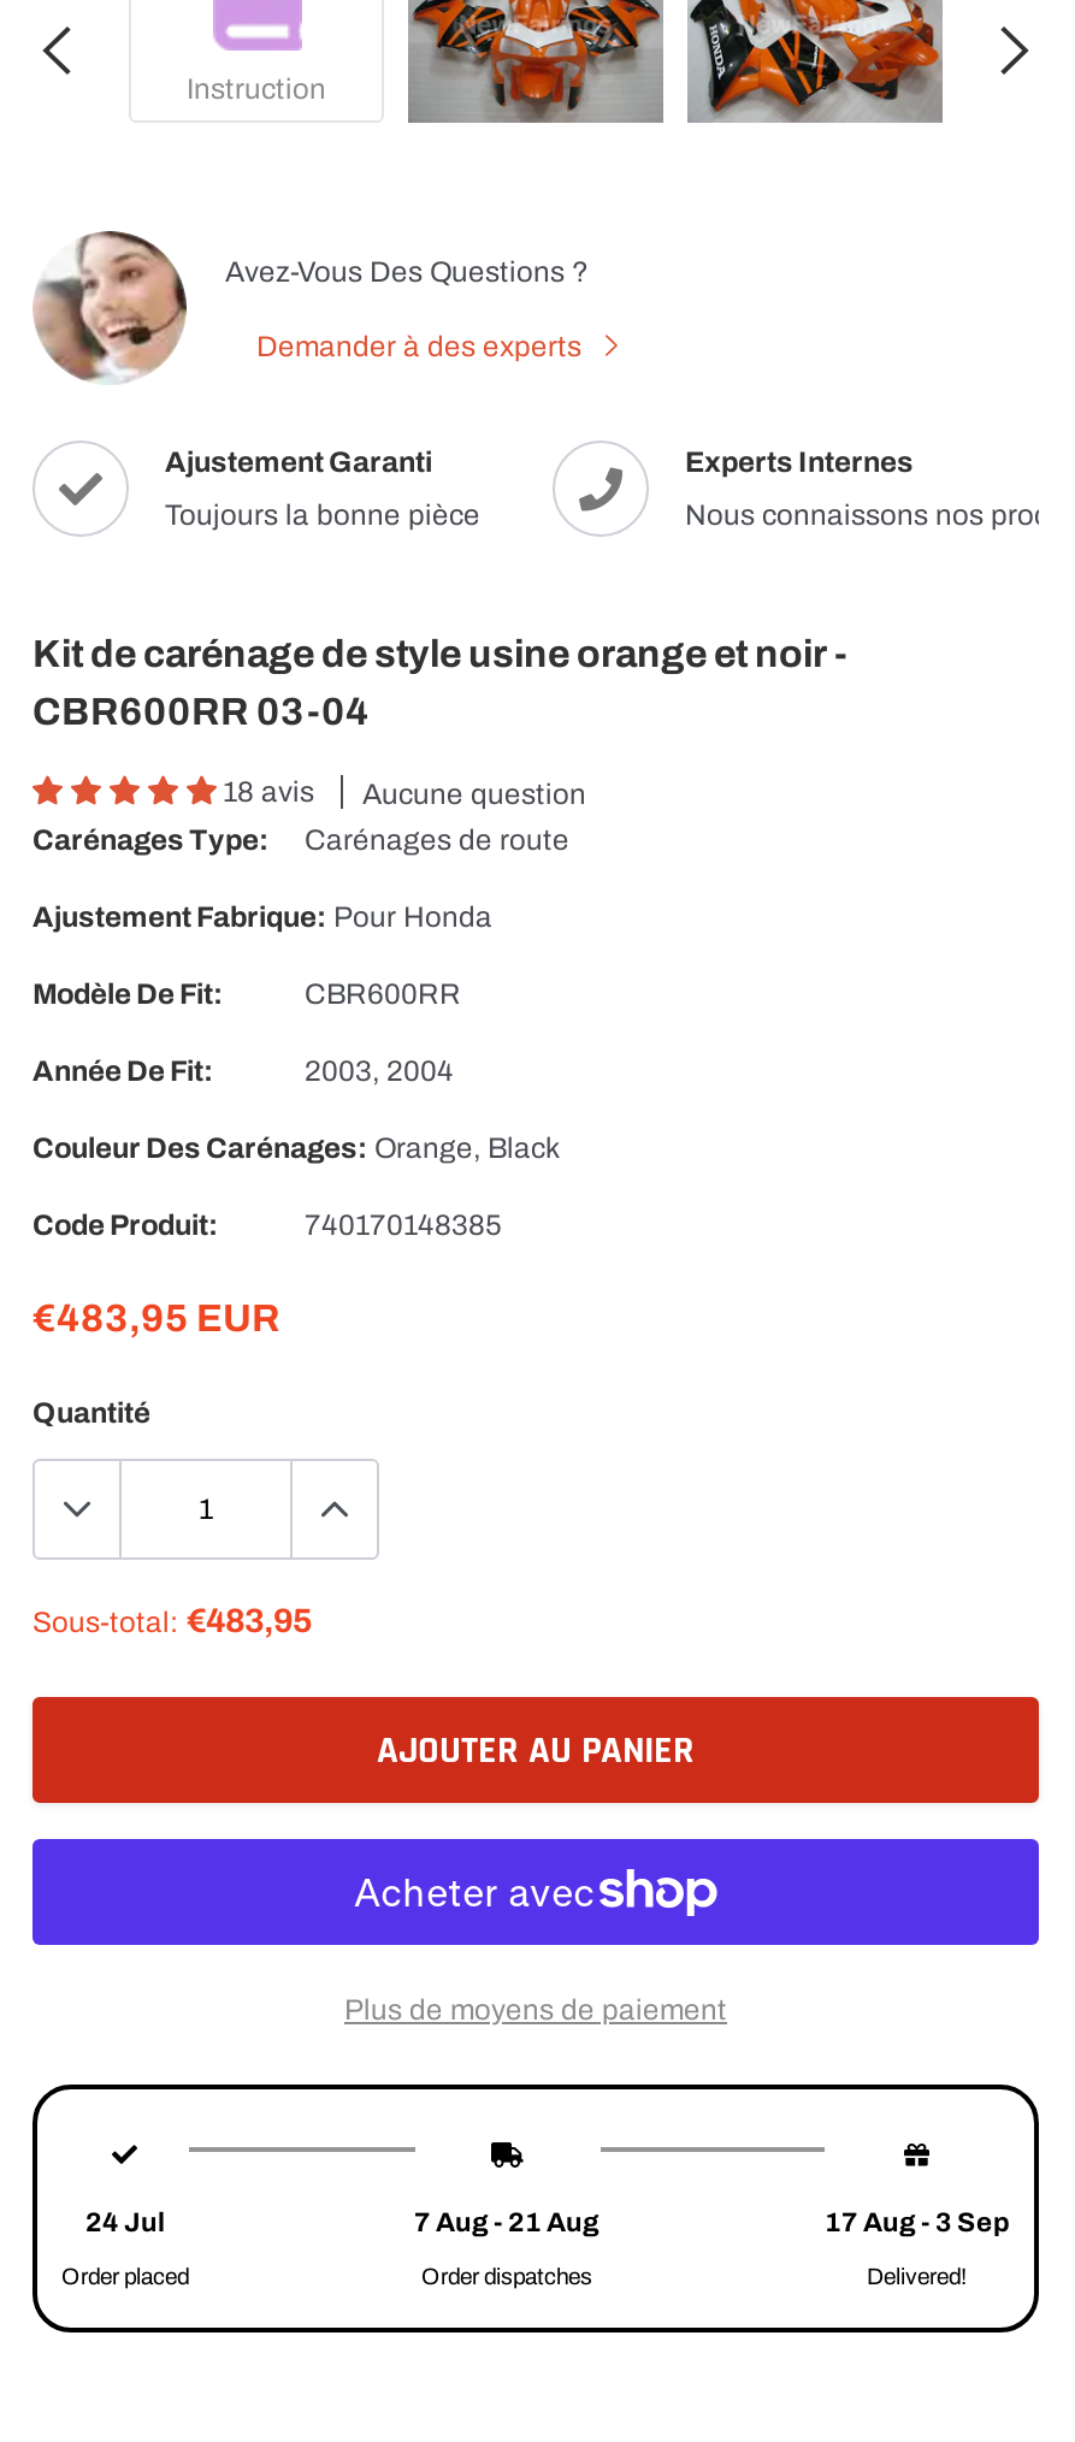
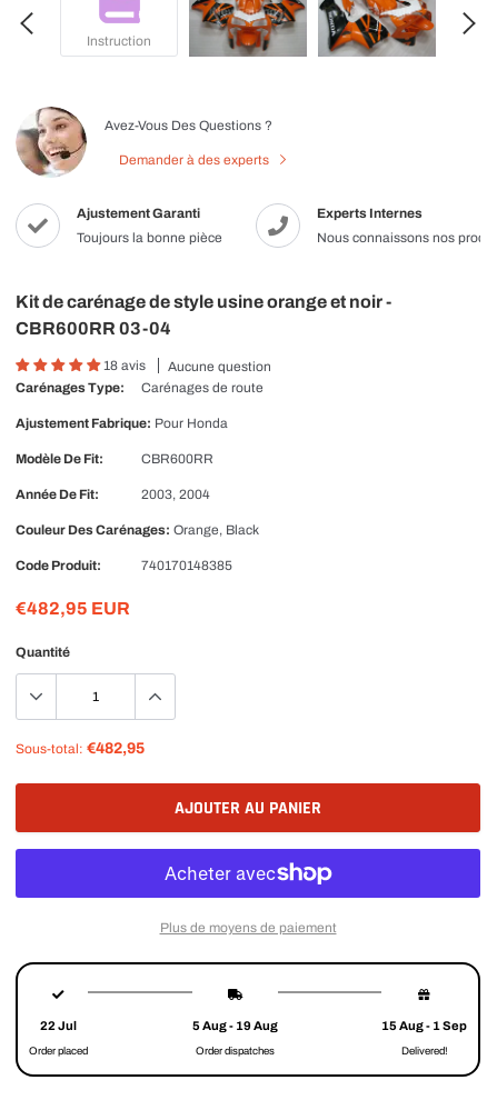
[33,1297,280,1338] €483,95 EUR -> [16,599,130,618] €482,95 EUR
[33,1603,312,1639] Sous-total: €483,95 -> [16,740,145,756] Sous-total: €482,95
[85,2207,165,2236] 24 Jul -> [40,1019,77,1032] 22 Jul
[414,2207,599,2236] 7 Aug - 21 Aug -> [192,1019,277,1032] 5 Aug - 19 Aug
[825,2207,1010,2236] 17 Aug - 3 Sep -> [381,1019,467,1032] 15 Aug - 1 Sep

